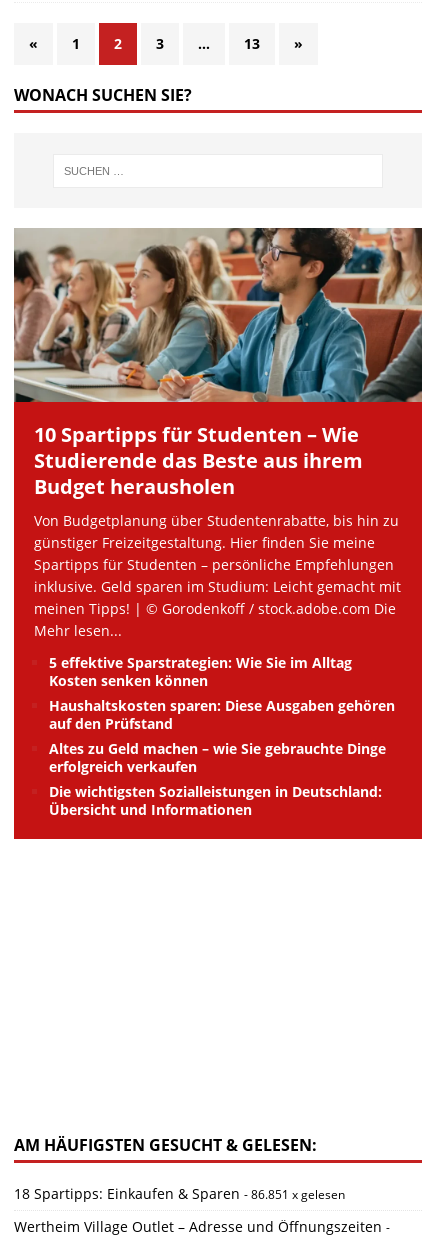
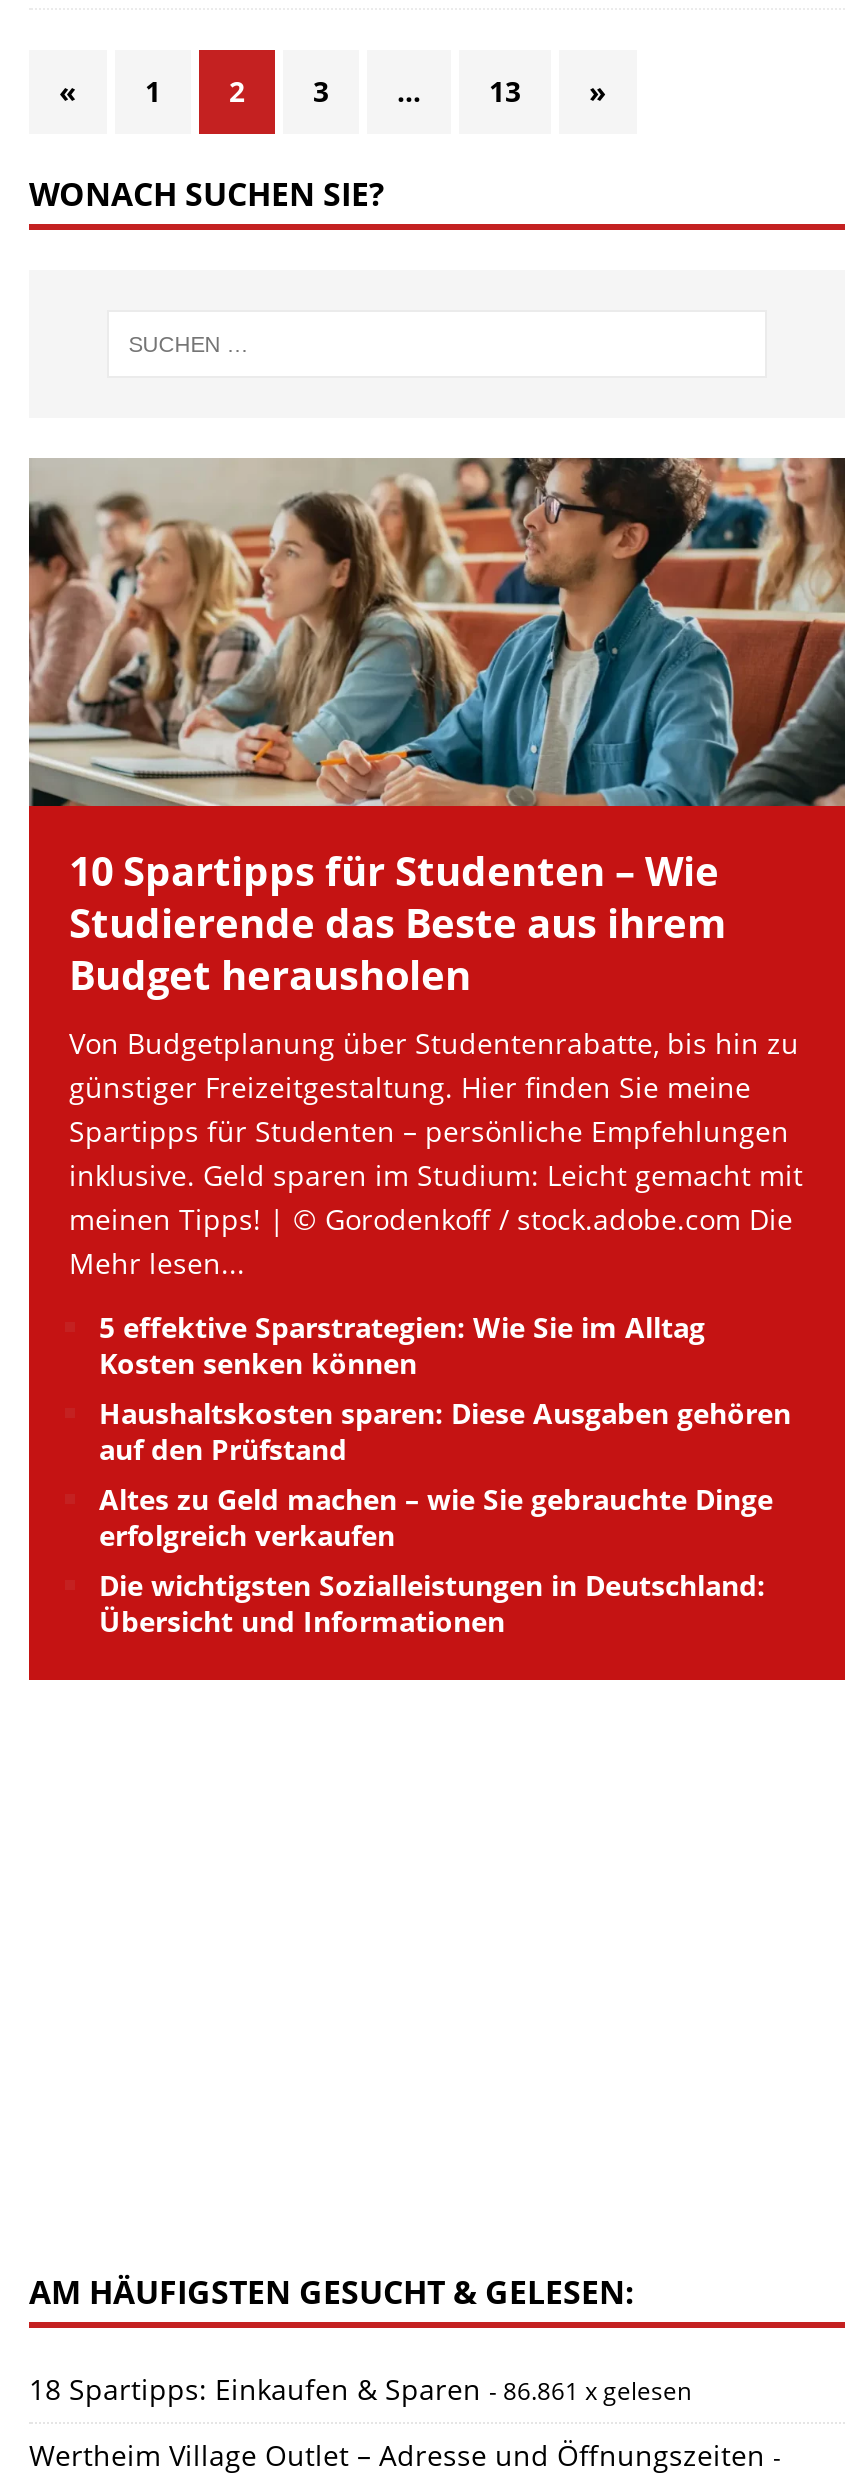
[14,1183,345,1202] 18 Spartipps: Einkaufen & Sparen - 86.851 x gelesen -> [29,2370,691,2408] 18 Spartipps: Einkaufen & Sparen - 86.861 x gelesen

